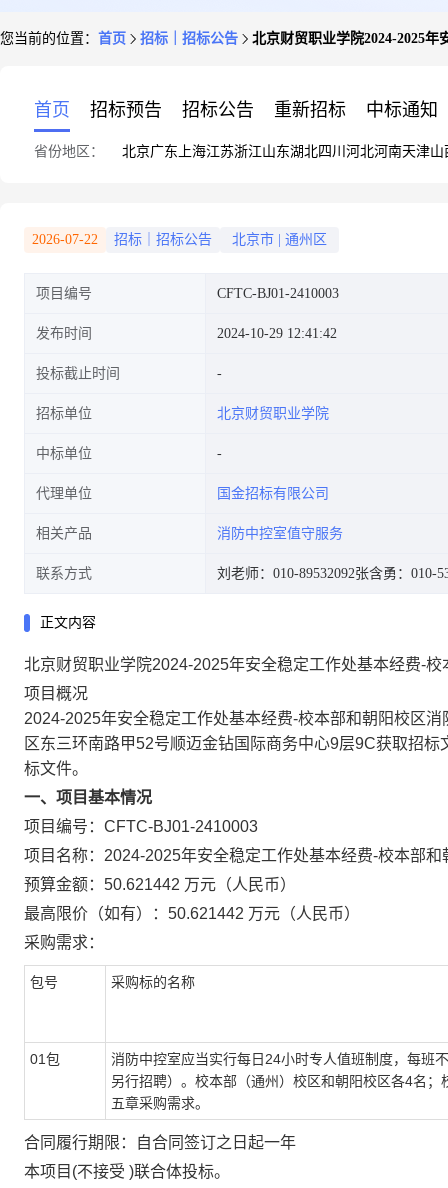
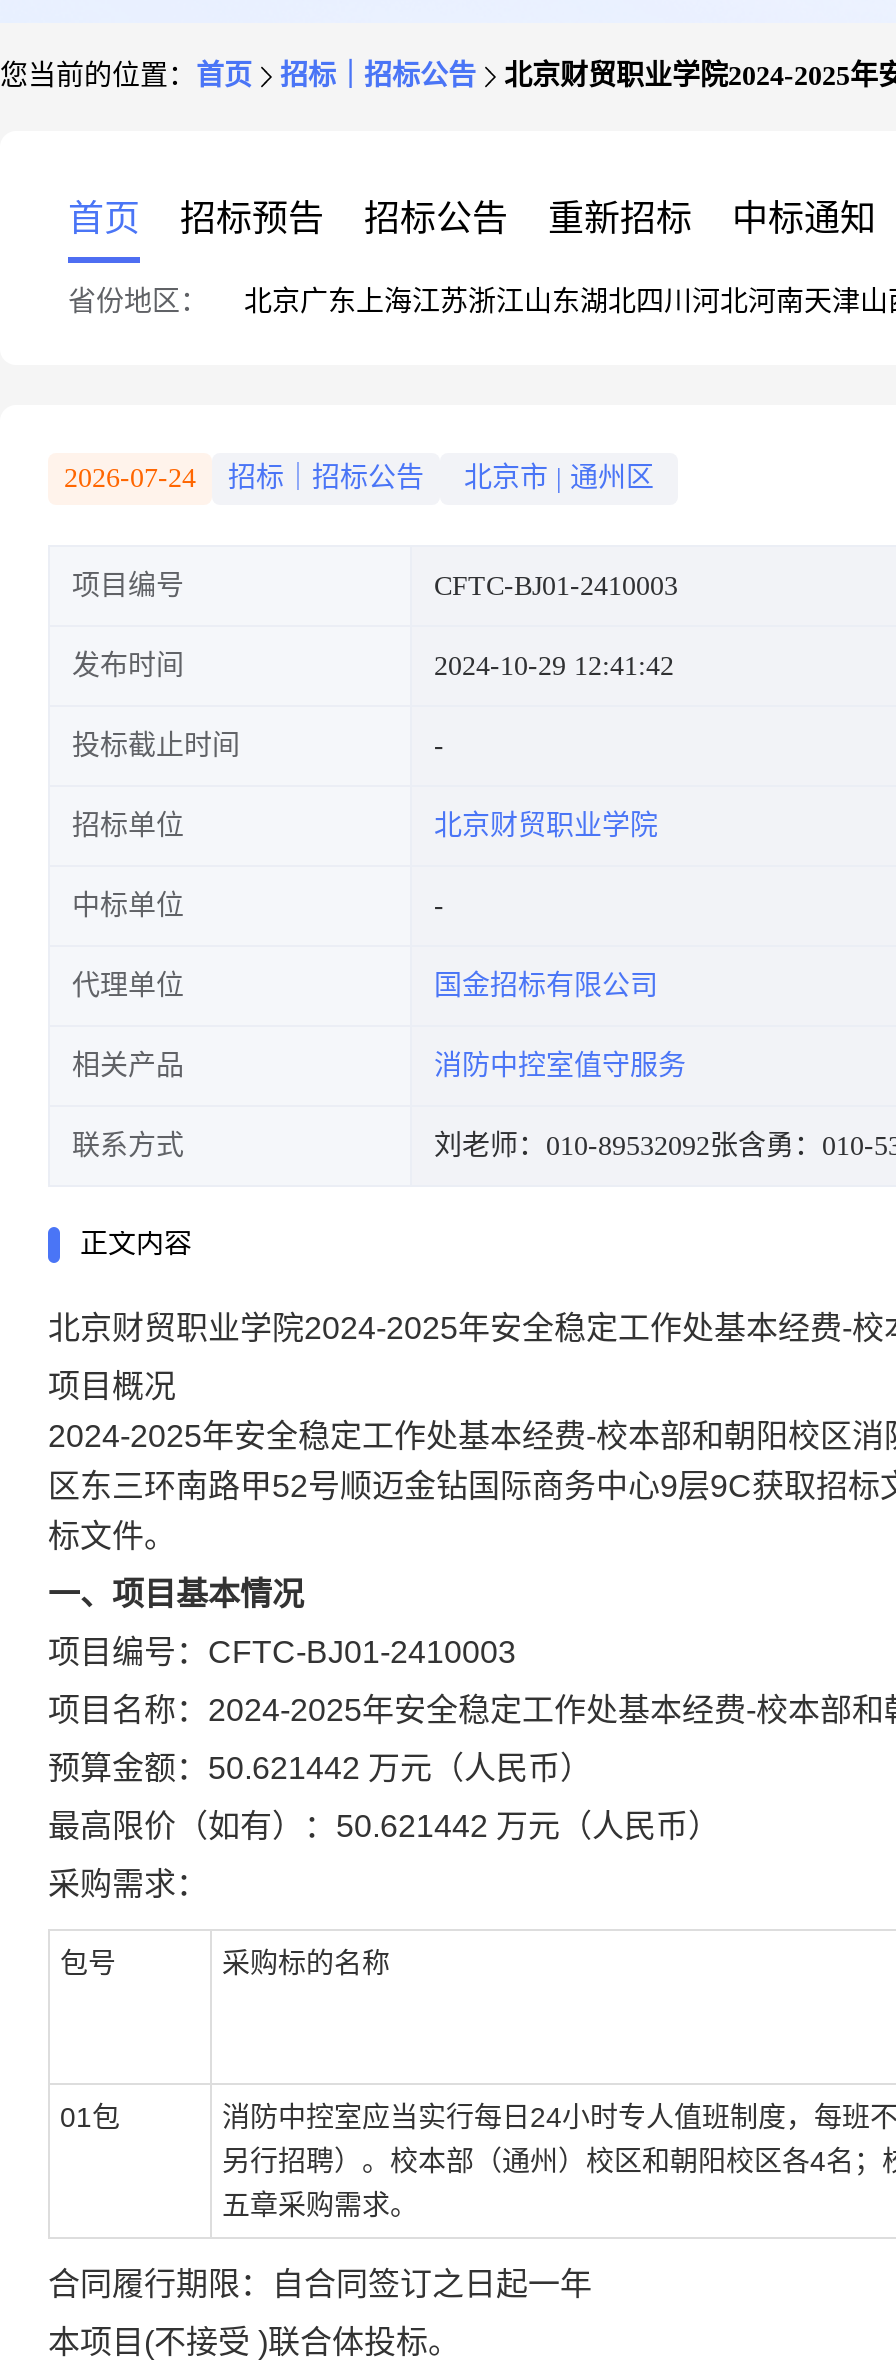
[32,232,98,247] 2026-07-22 -> [64,463,196,493] 2026-07-24

